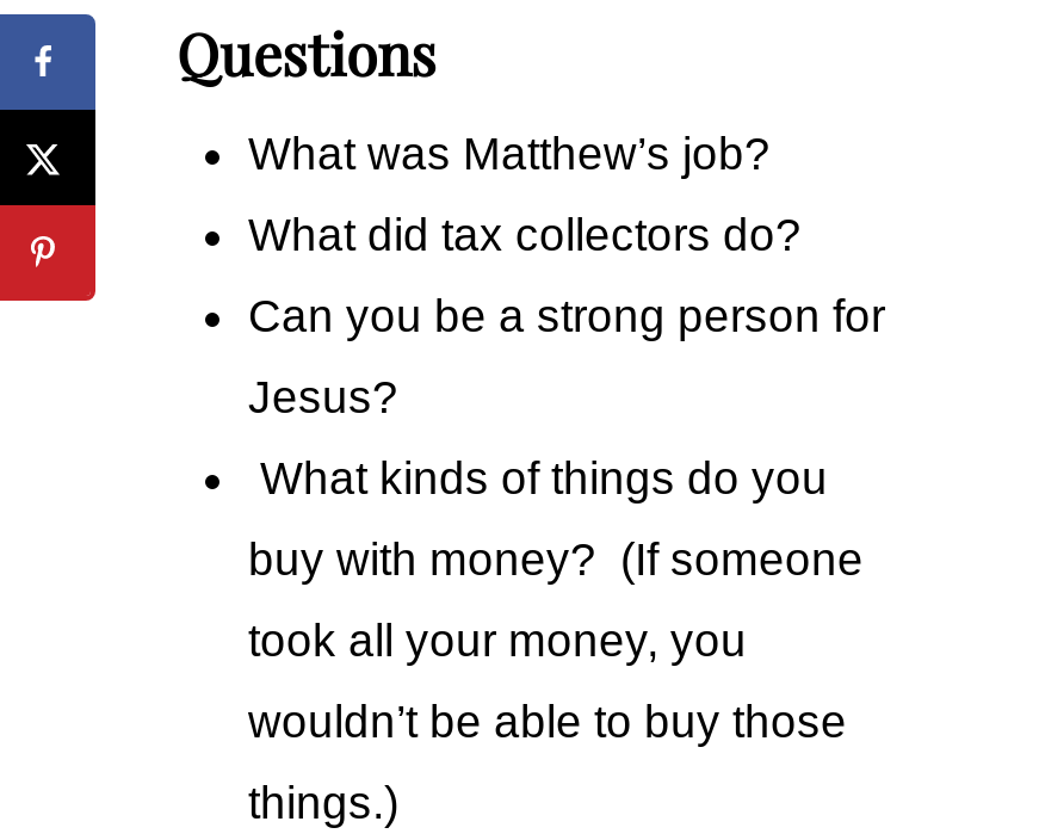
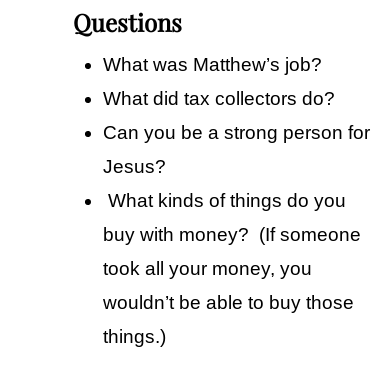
[7,12,98,303] [image] -> none

